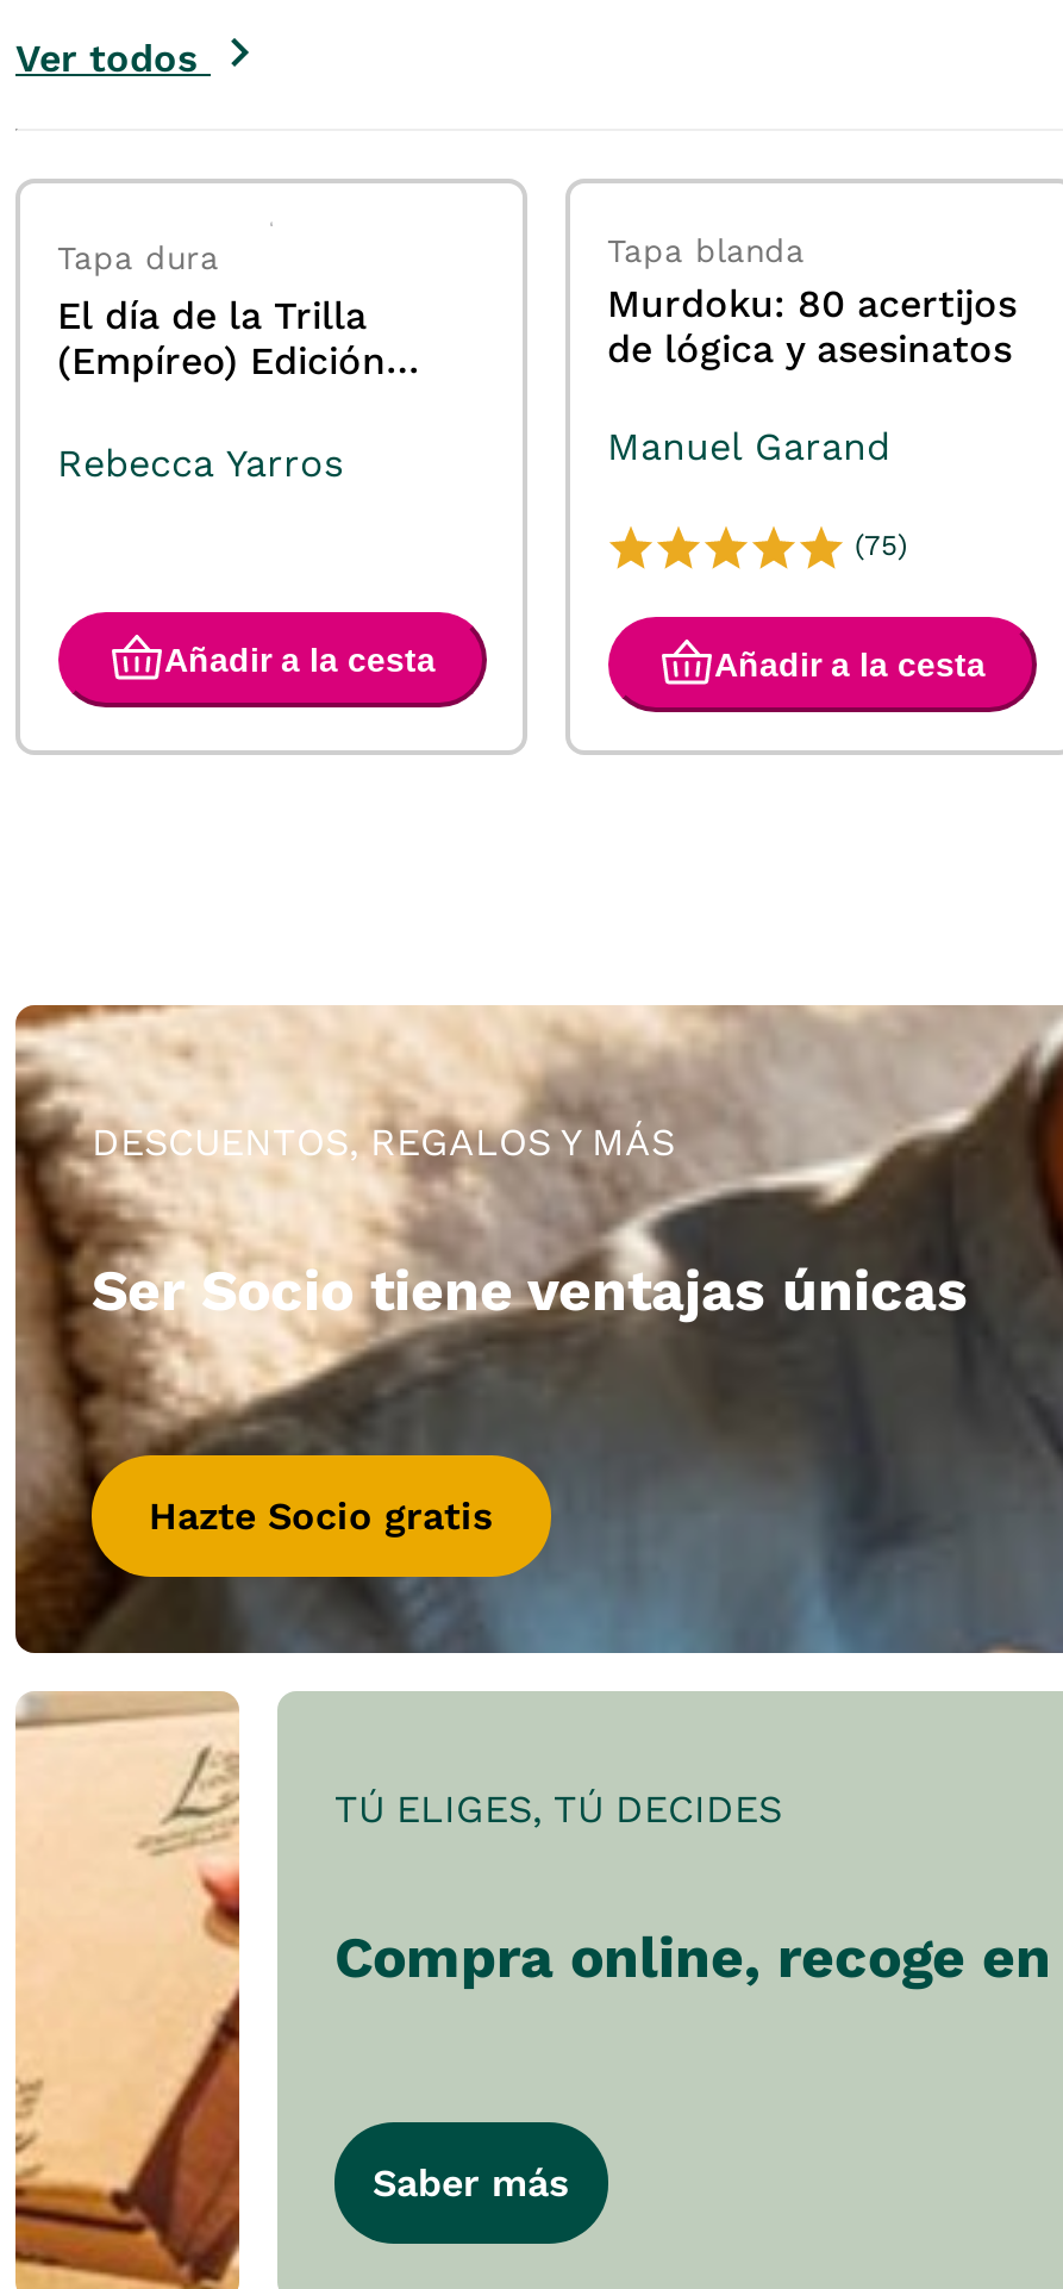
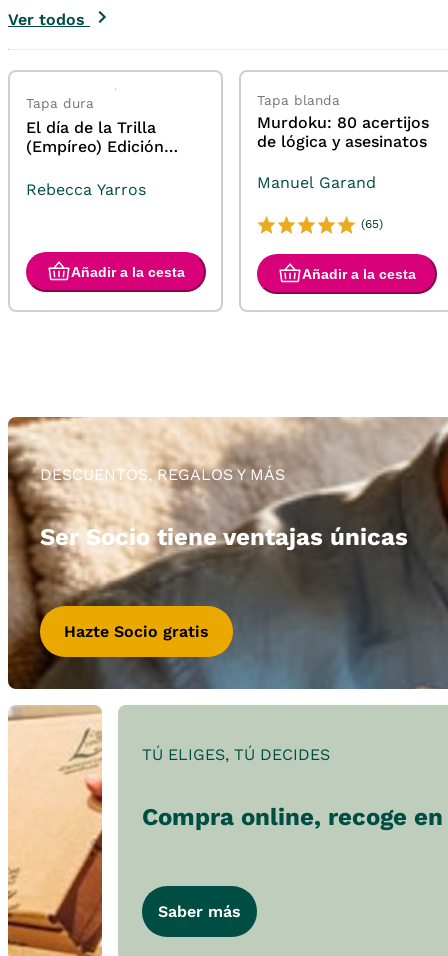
[855,528,907,562] (75) -> [360,217,382,231] (65)

